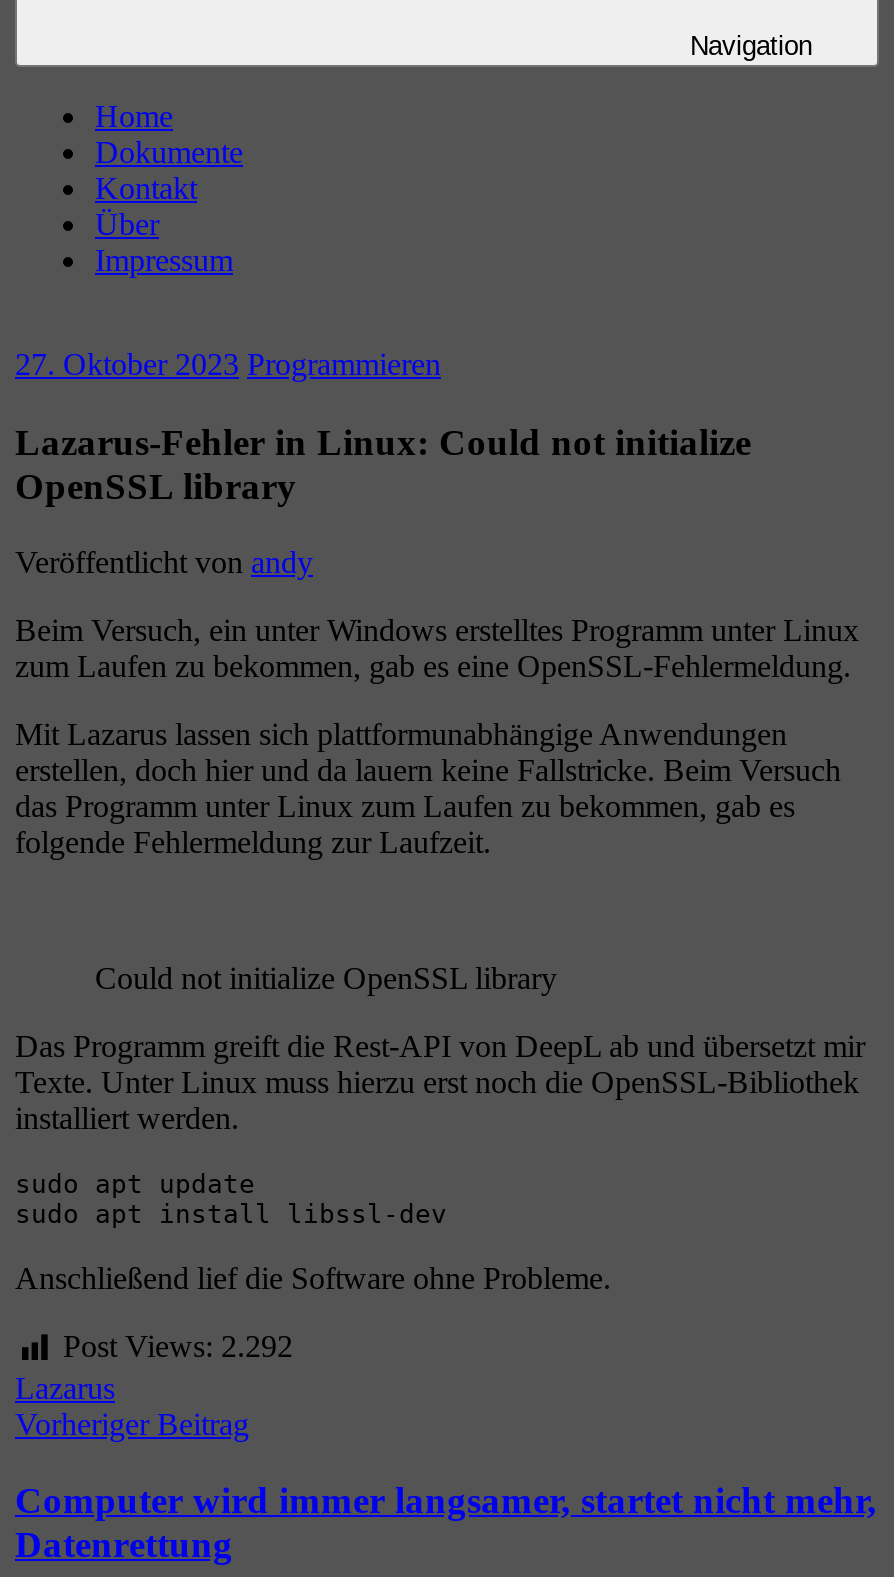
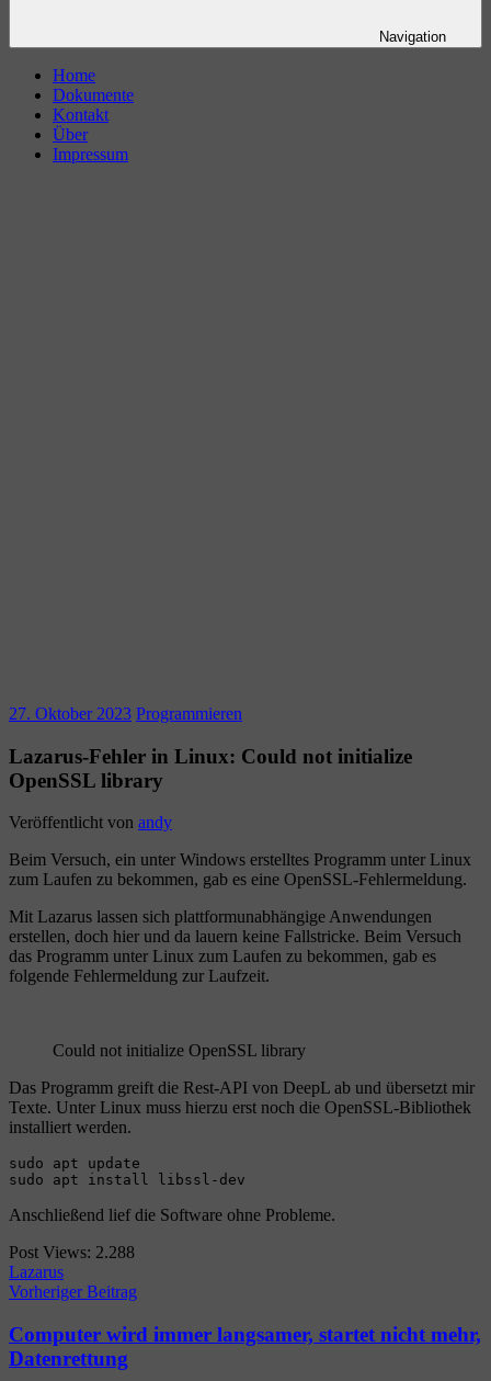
[63,1330,293,1364] Post Views: 2.292 -> [9,1243,135,1262] Post Views: 2.288

